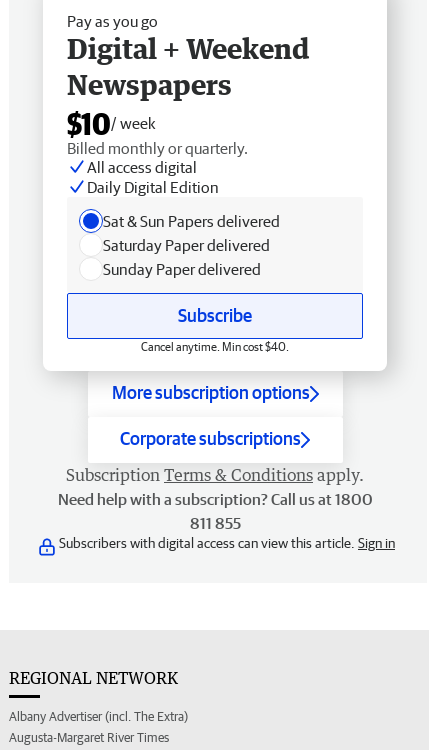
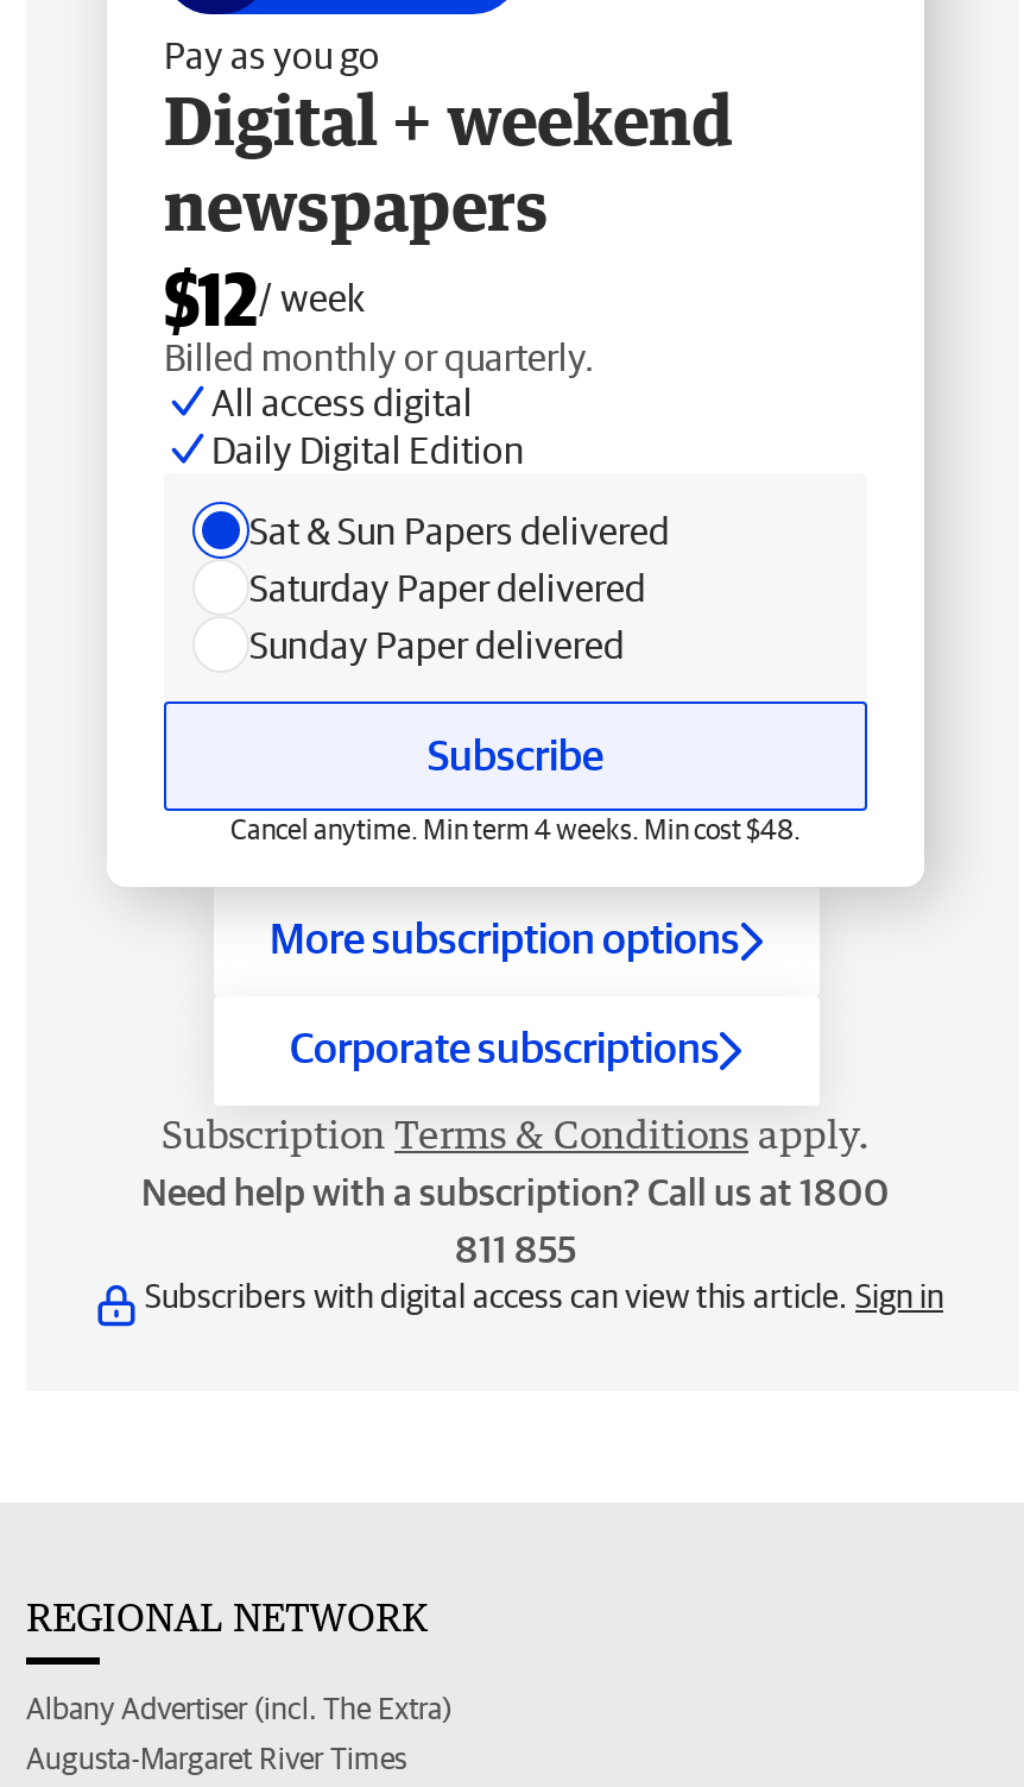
[67,31,310,141] Digital + Weekend | Newspapers | $10/ week -> [164,78,734,340] Digital + weekend | newspapers | $12/ week
[141,340,289,353] Cancel anytime. Min cost $40. -> [230,813,801,844] Cancel anytime. Min term 4 weeks. Min cost $48.

